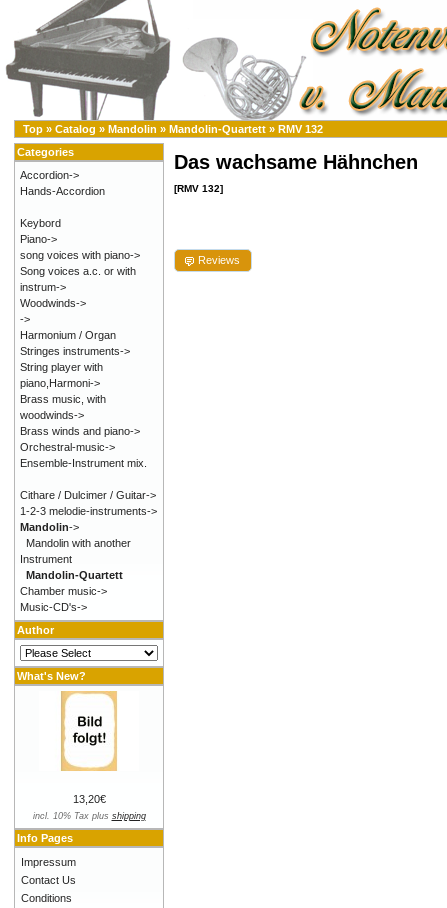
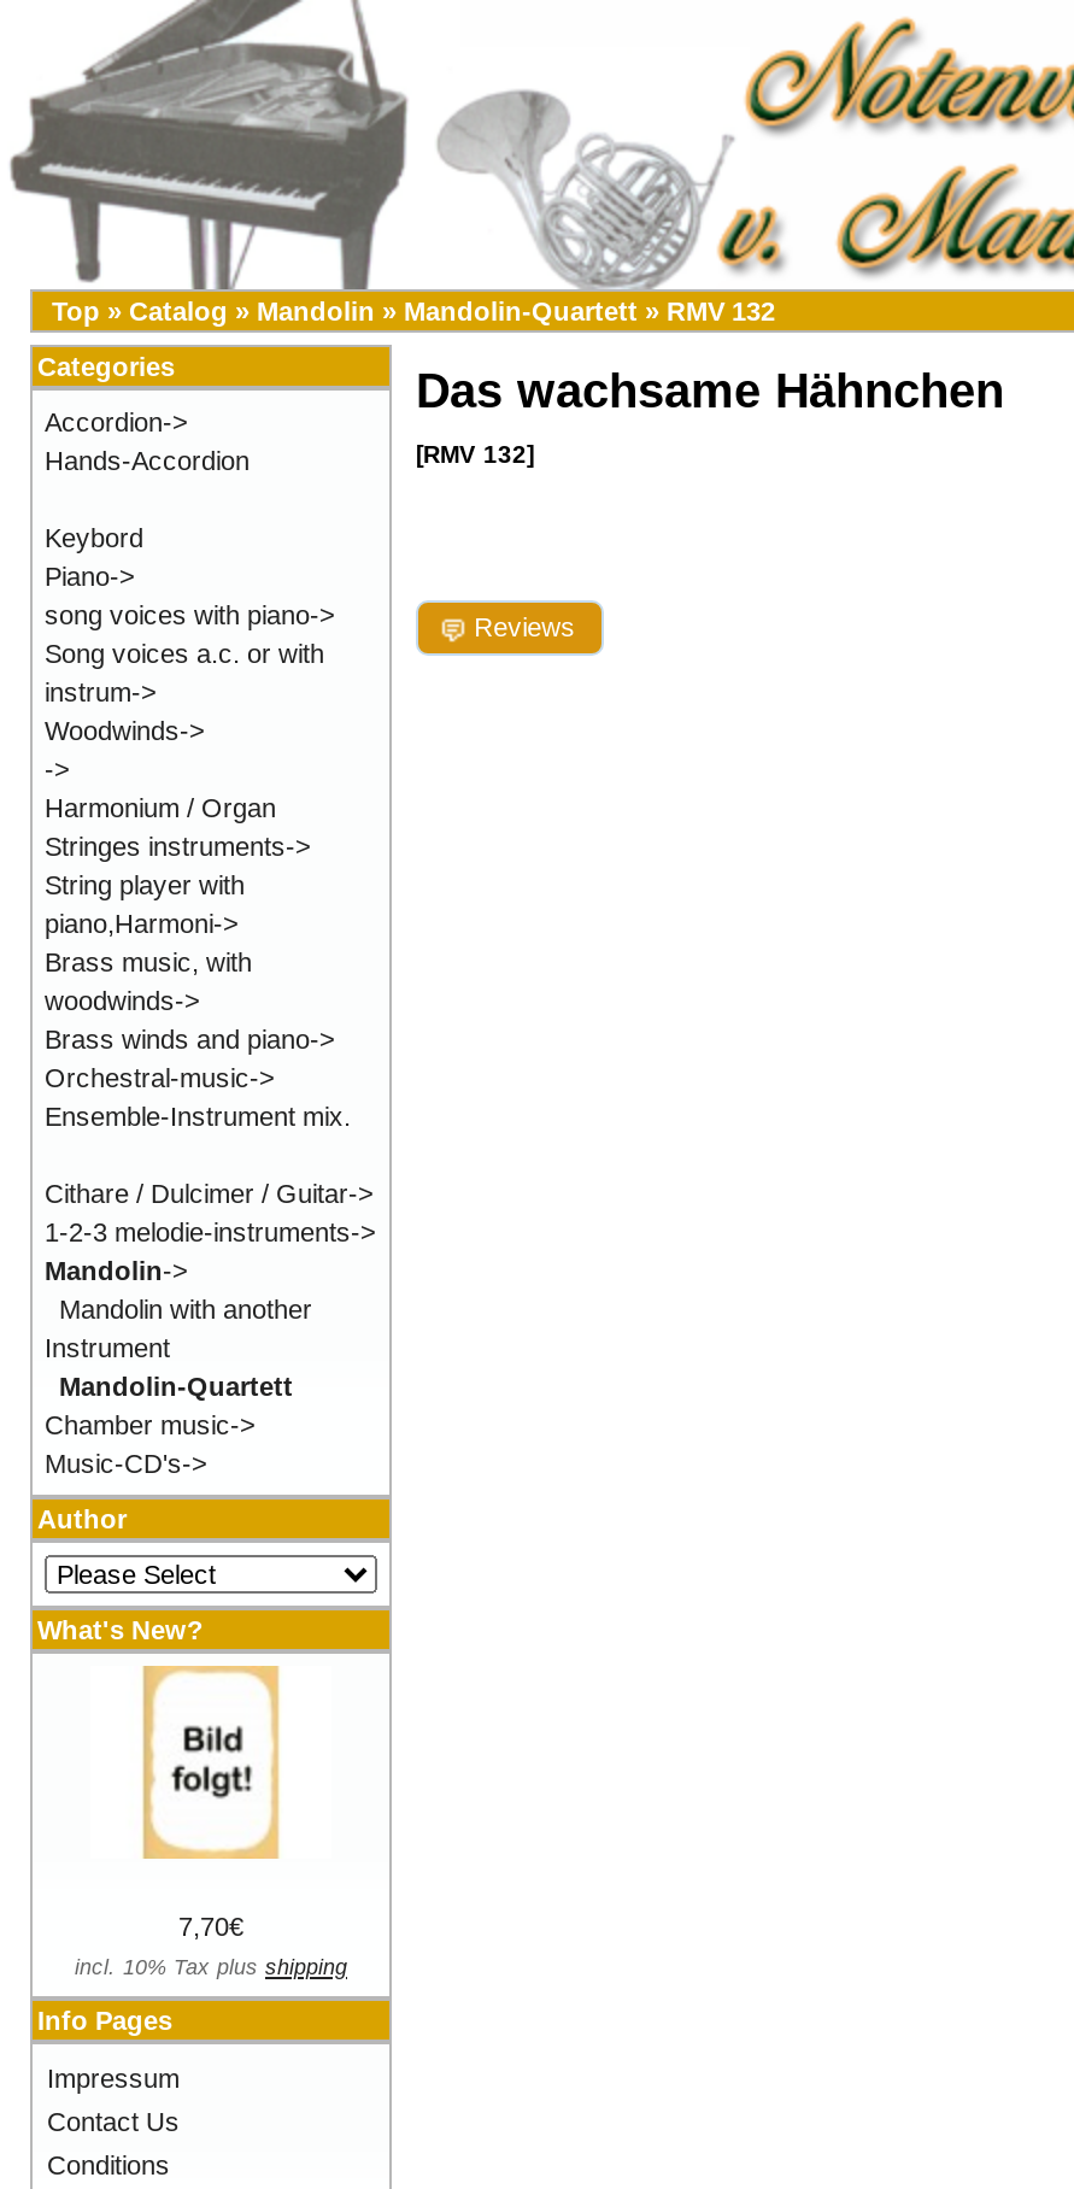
[72,793,105,805] 13,20€ -> [178,1912,243,1941] 7,70€

